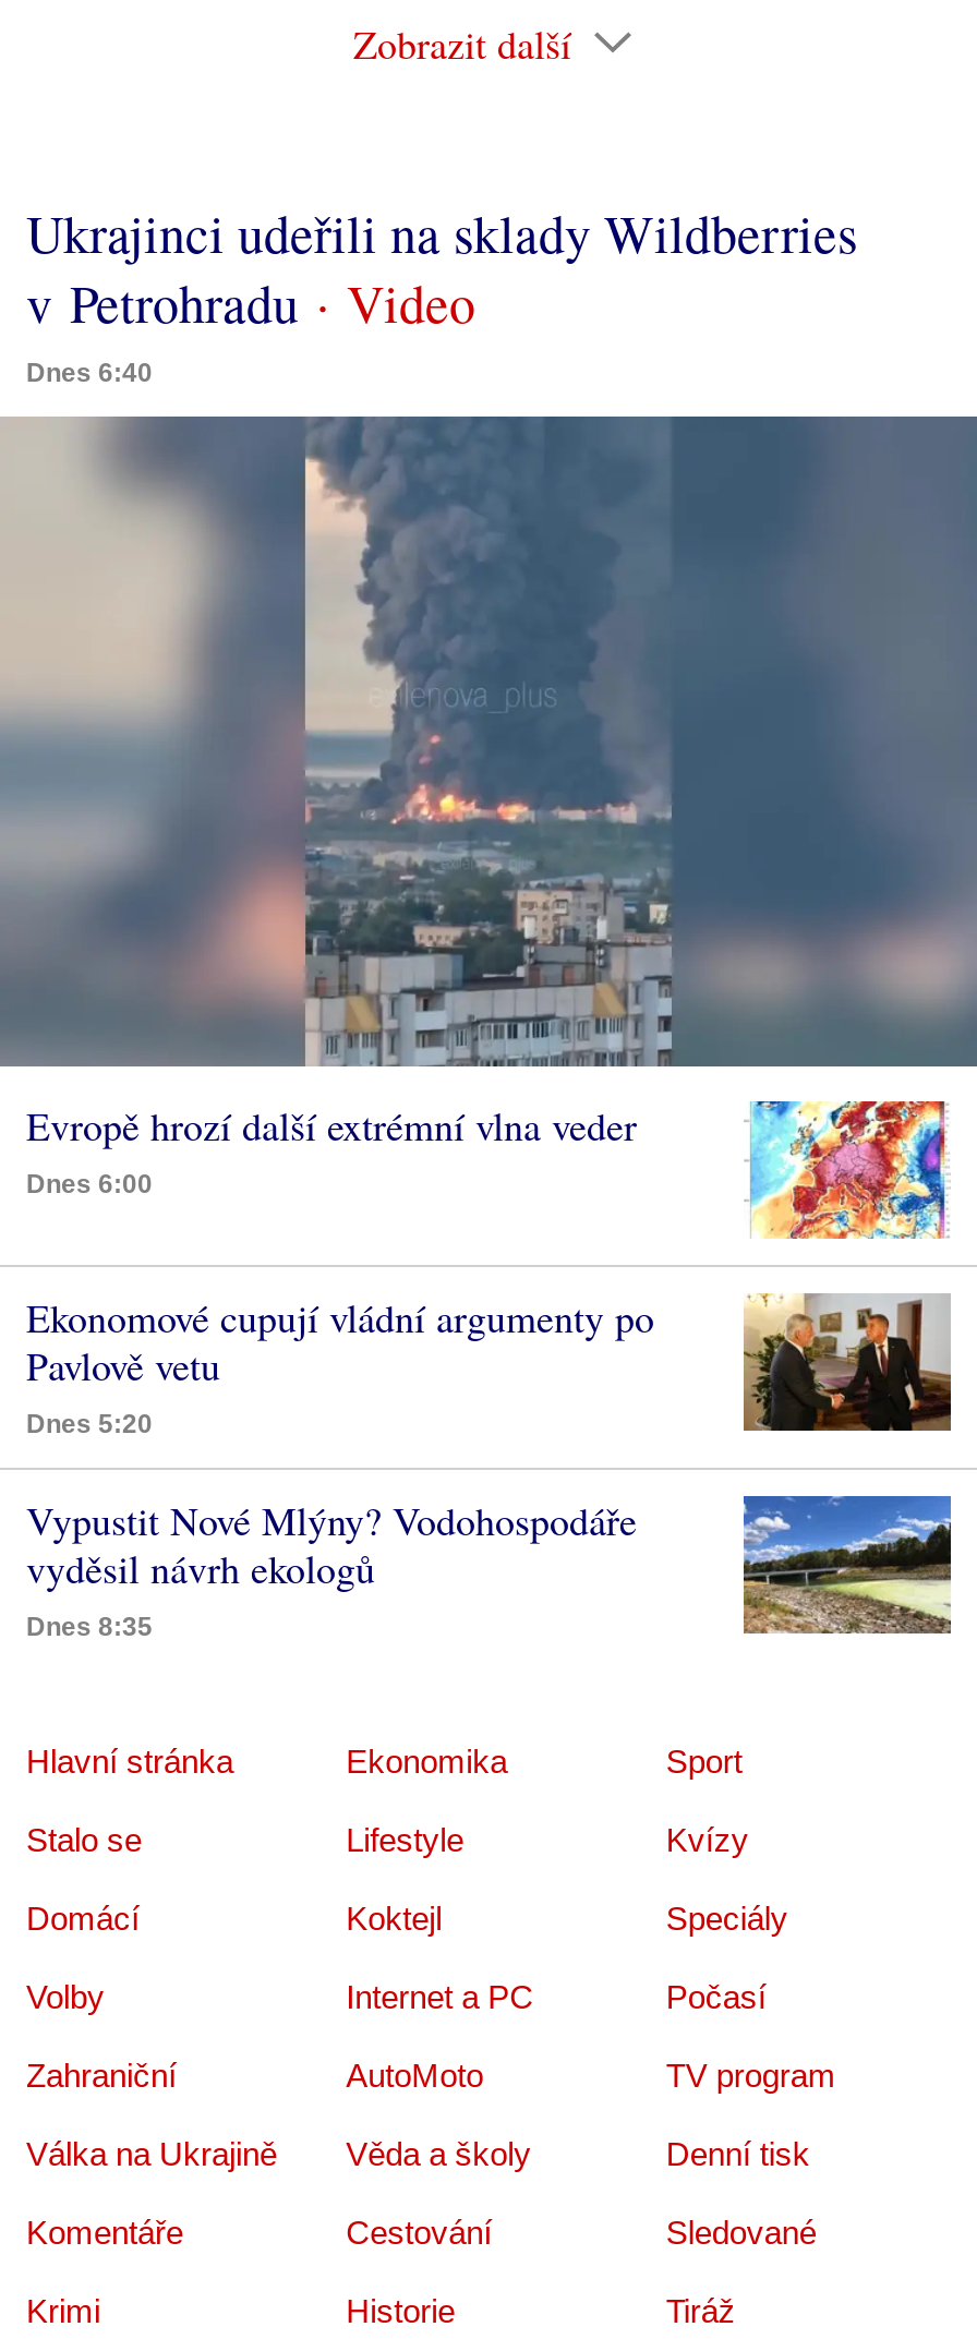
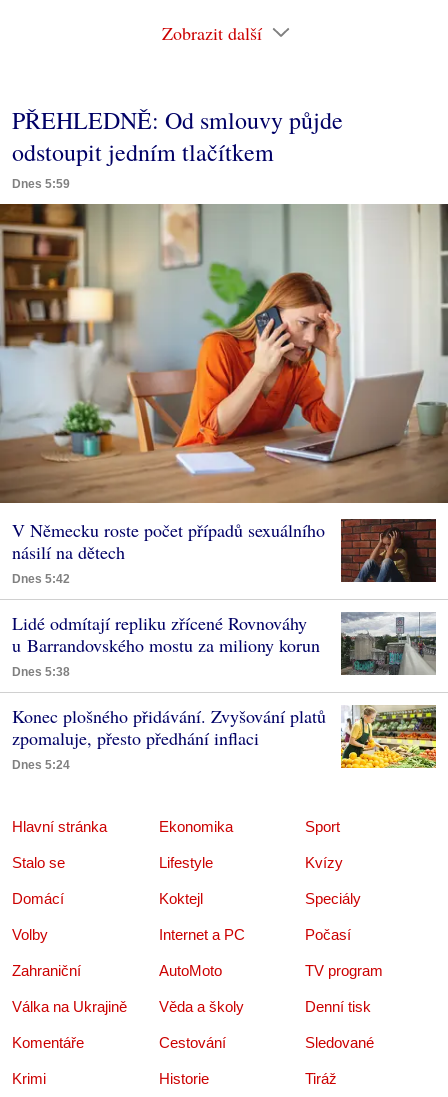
[26,198,857,388] Ukrajinci udeřili na sklady Wildberries | v Petrohradu | Dnes 6:40 -> [12,104,343,191] PŘEHLEDNĚ: Od smlouvy půjde | odstoupit jedním tlačítkem | Dnes 5:59
[7,414,970,1200] [image] | Evropě hrozí další extrémní vlna veder | Dnes 6:00 -> [3,203,445,586] [image] | V Německu roste počet případů sexuálního | násilí na dětech | Dnes 5:42
[744,1099,951,1241] [image] -> [340,518,437,583] [image]
[26,1291,953,1440] [image] | Ekonomové cupují vládní argumenty po | Pavlově vetu | Dnes 5:20 -> [12,611,436,679] [image] | Lidé odmítají repliku zřícené Rovnováhy | u Barrandovského mostu za miliony korun | Dnes 5:38
[26,1494,637,1643] Vypustit Nové Mlýny? Vodohospodáře | vyděsil návrh ekologů | Dnes 8:35 -> [12,704,326,772] Konec plošného přidávání. Zvyšování platů | zpomaluje, přesto předhání inflaci | Dnes 5:24
[744,1494,953,1636] [image] -> [341,704,437,769] [image]

